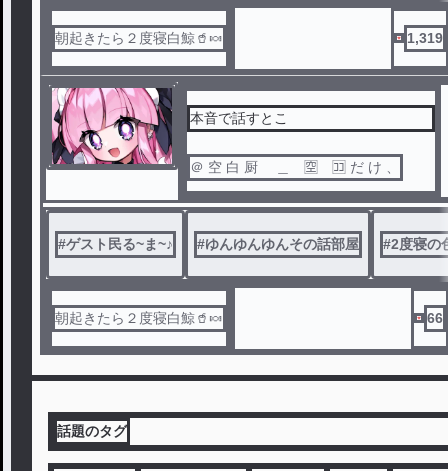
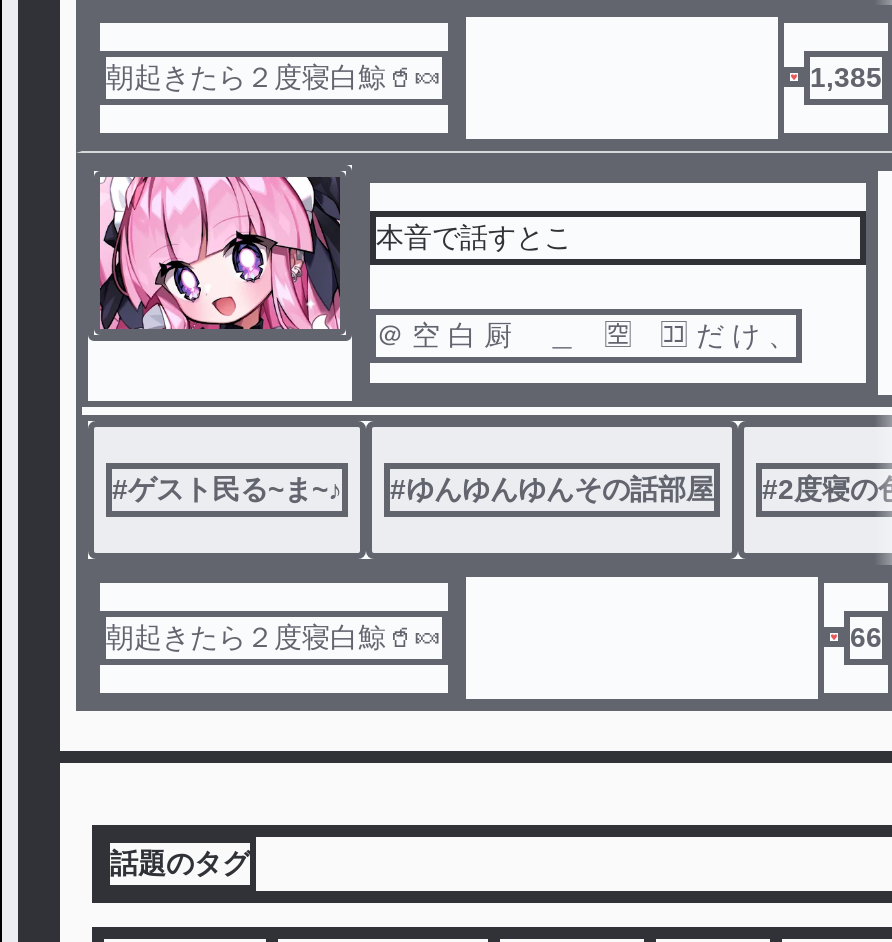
[407,30,443,46] 1,319 -> [810,60,882,92] 1,385

